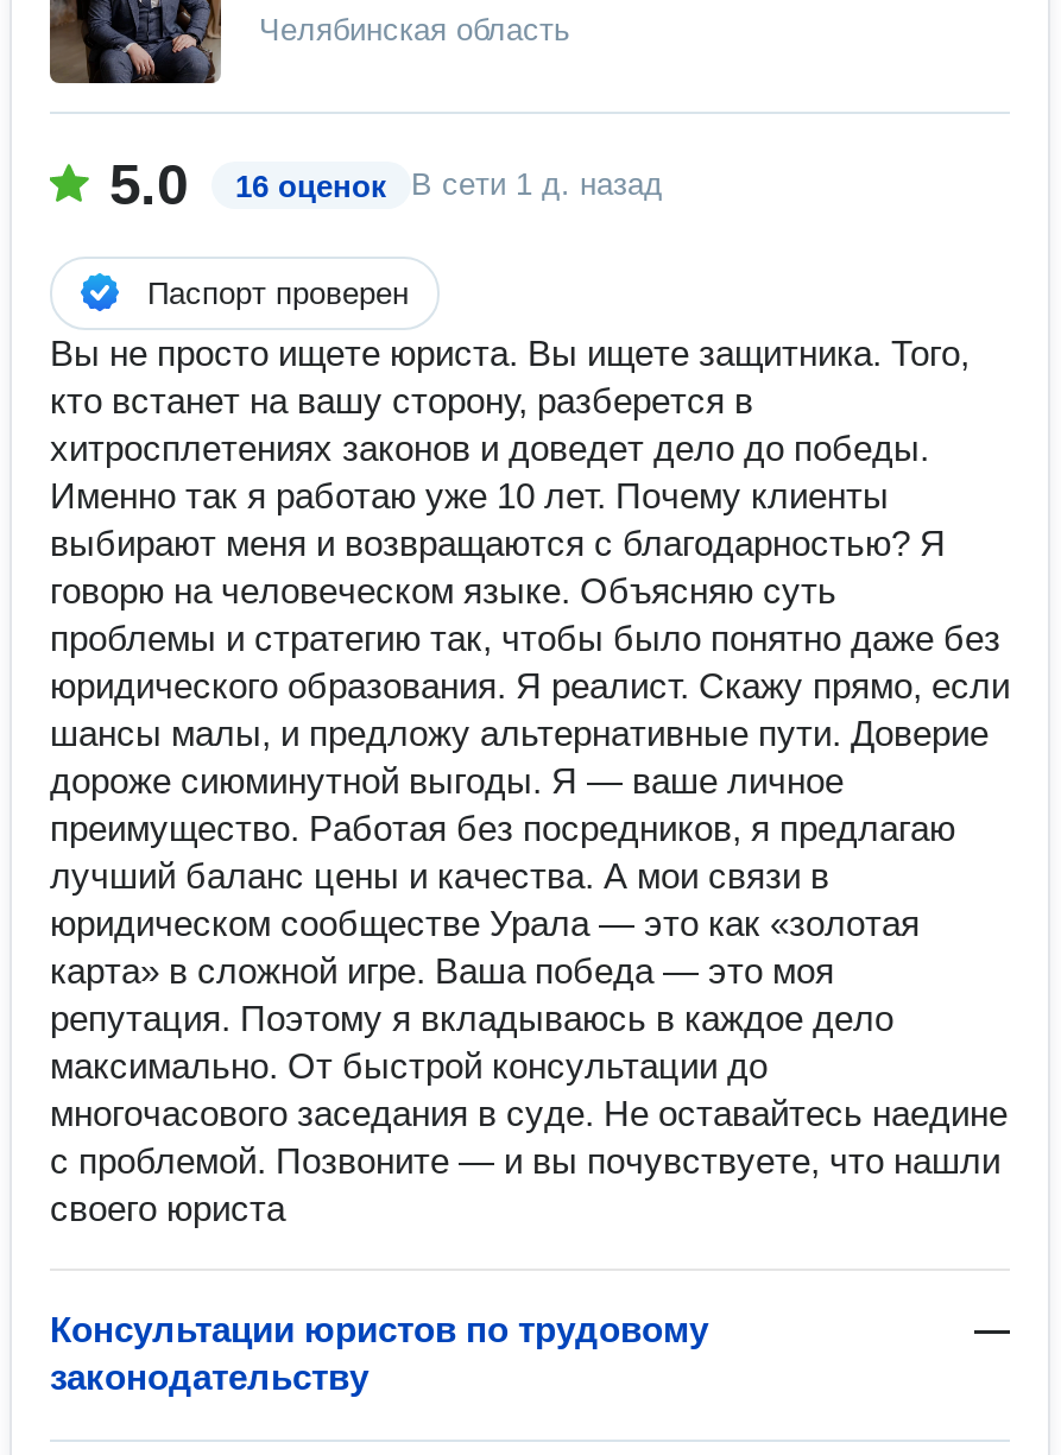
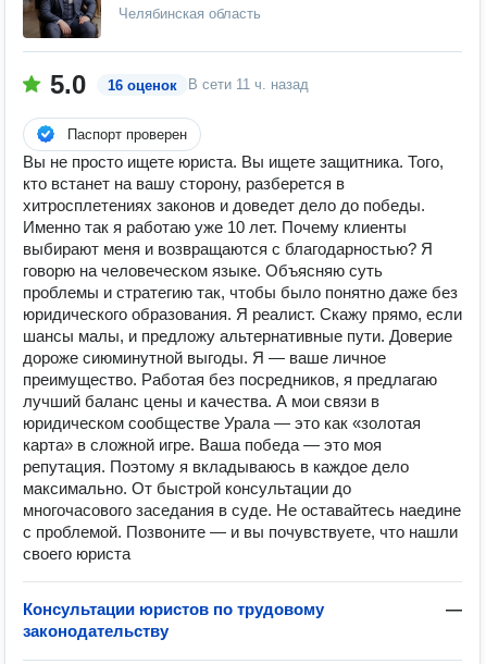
[109,152,663,216] 5.0 16 оценок В сети 1 д. назад -> [50,70,309,99] 5.0 16 оценок В сети 11 ч. назад

